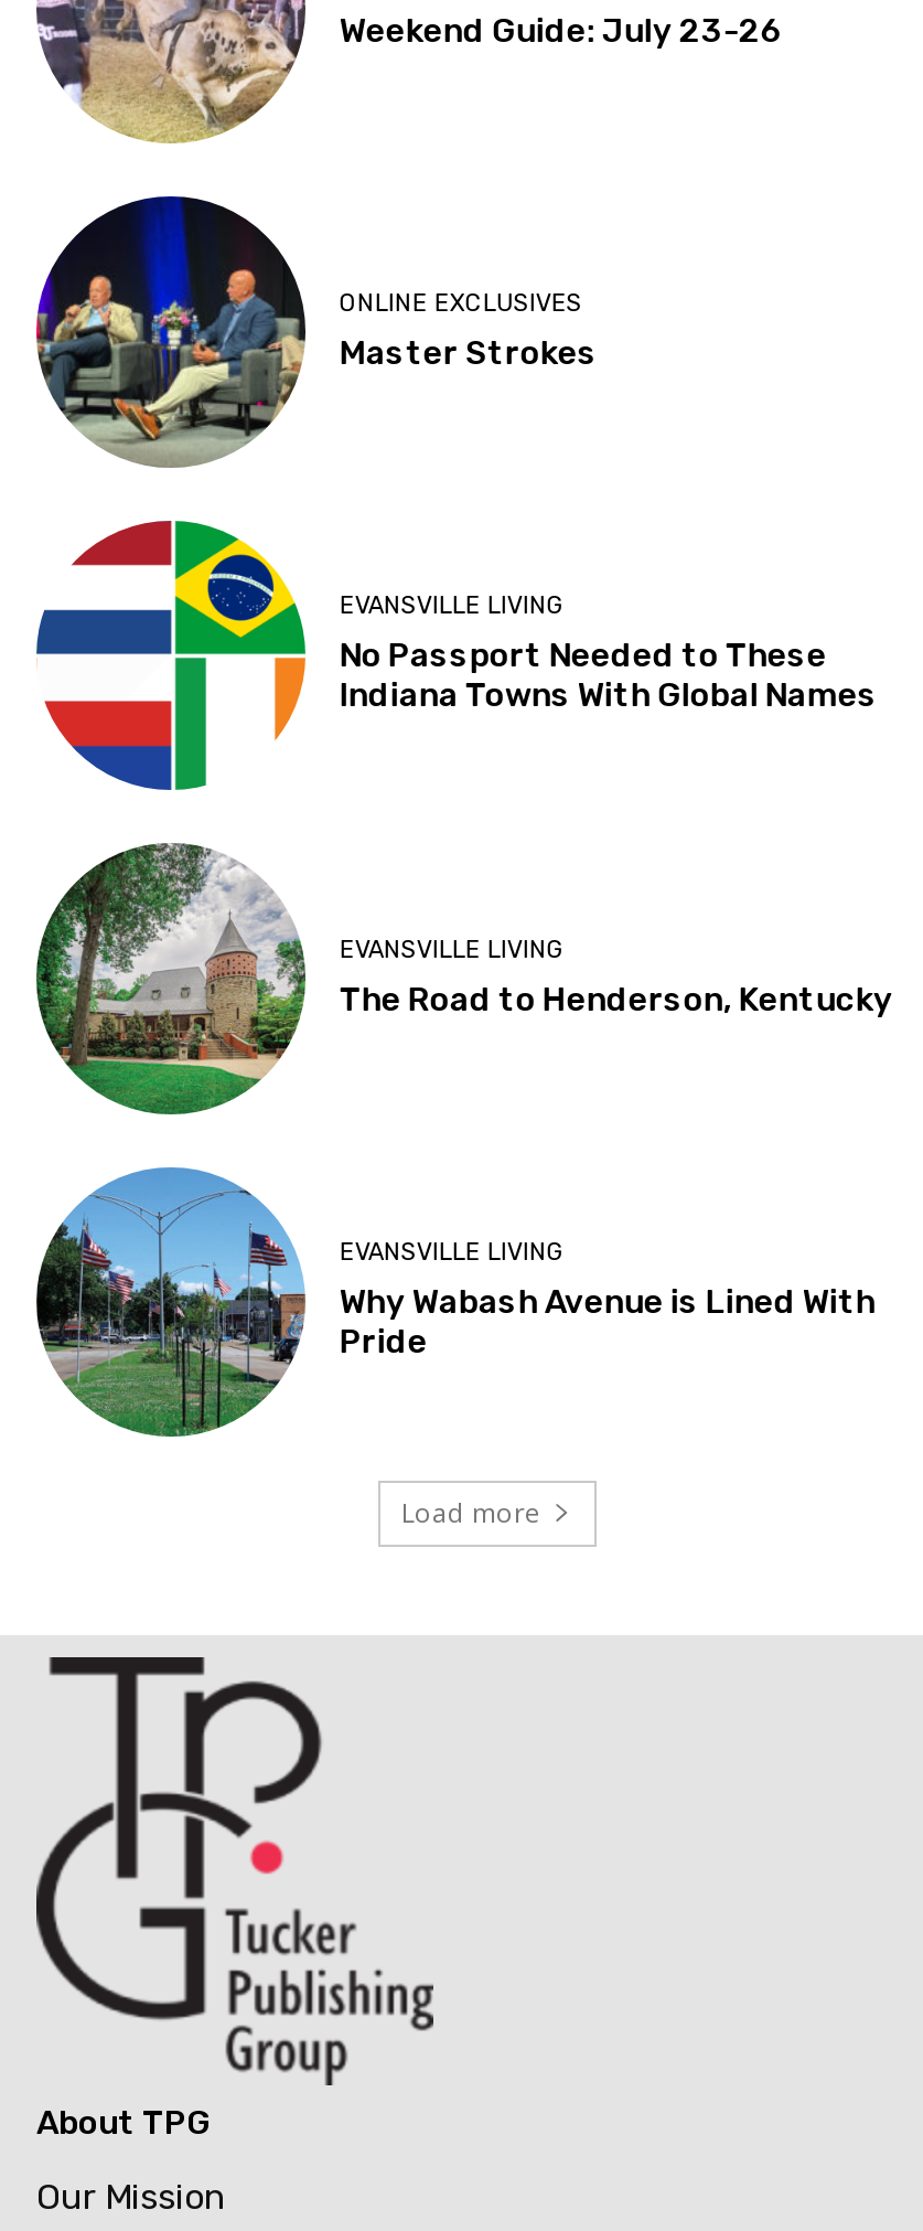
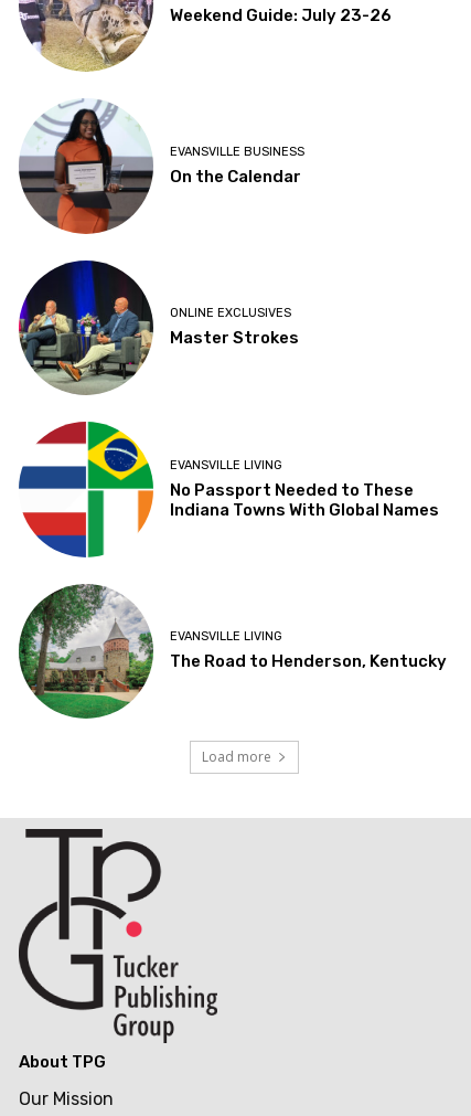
none -> [19,98,305,234] [image] | EVANSVILLE BUSINESS | On the Calendar
moved [32,192,893,1019] -> [17,257,447,671]: [image] | ONLINE EXCLUSIVES | Master Strokes | EVANSVILLE LIVING | No Passport Needed to These | Indiana Towns With Global Names | EVANSVILLE LIVING | The Road to Henderson, Kentucky
[36,1167,875,1428] [image] | EVANSVILLE LIVING | Why Wabash Avenue is Lined With | Pride -> none

